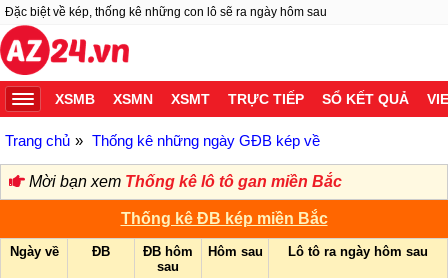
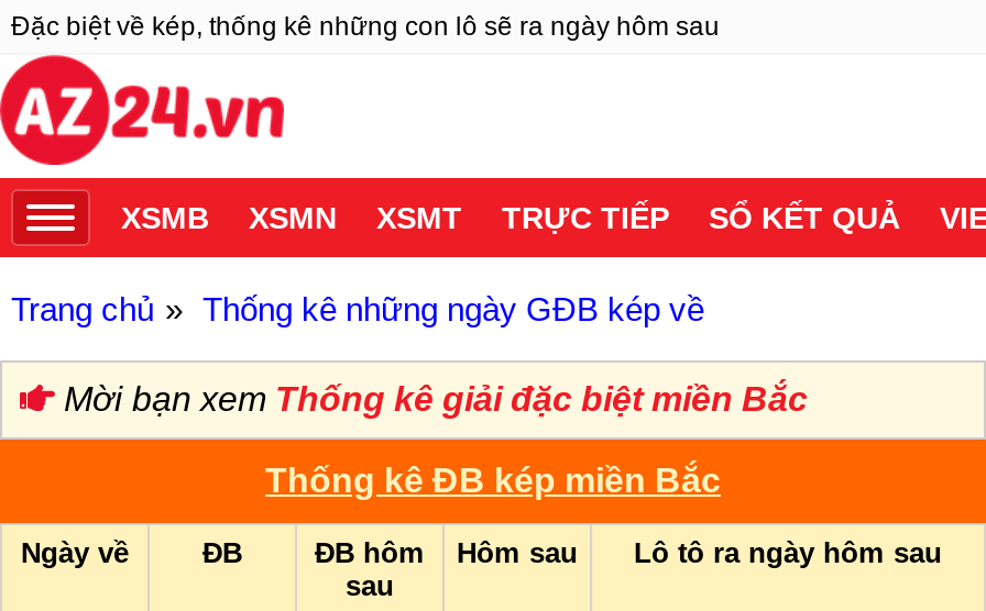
[29,173,342,190] Mời bạn xem Thống kê lô tô gan miền Bắc -> [64,380,808,418] Mời bạn xem Thống kê giải đặc biệt miền Bắc

